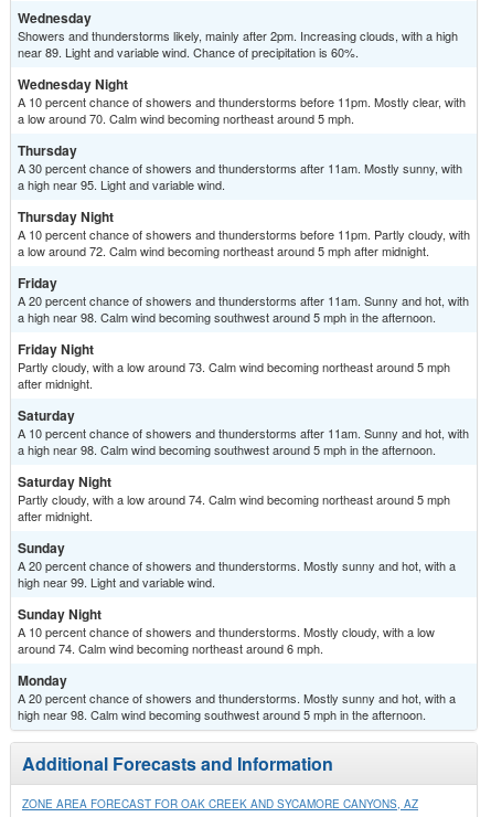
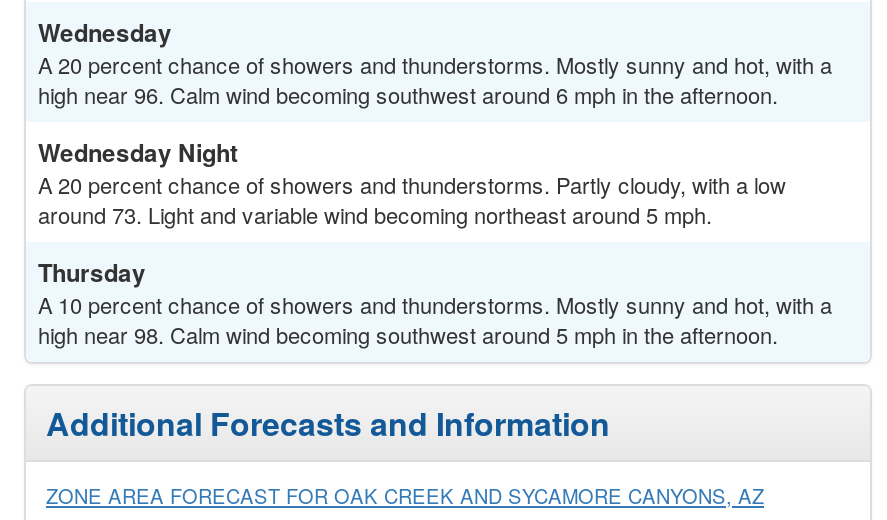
[18,26,458,61] Showers and thunderstorms likely, mainly after 2pm. Increasing clouds, with a high | near 89. Light and variable wind. Chance of precipitation is 60%. -> [38,48,832,110] A 20 percent chance of showers and thunderstorms. Mostly sunny and hot, with a | high near 96. Calm wind becoming southwest around 6 mph in the afternoon.
[18,93,466,110] A 10 percent chance of showers and thunderstorms before 11pm. Mostly clear, with -> [38,168,786,200] A 20 percent chance of showers and thunderstorms. Partly cloudy, with a low
[18,109,354,127] a low around 70. Calm wind becoming northeast around 5 mph. -> [38,198,712,230] around 73. Light and variable wind becoming northeast around 5 mph.
[18,159,470,707] A 30 percent chance of showers and thunderstorms after 11am. Mostly sunny, with | a high near 95. Light and variable wind. | Thursday Night | A 10 percent chance of showers and thunderstorms before 11pm. Partly cloudy, with | a low around 72. Calm wind becoming northeast around 5 mph after midnight. | Friday | A 20 percent chance of showers and thunderstorms after 11am. Sunny and hot, with | a high near 98. Calm wind becoming southwest around 5 mph in the afternoon. | Friday Night | Partly cloudy, with a low around 73. Calm wind becoming northeast around 5 mph | after midnight. | Saturday | A 10 percent chance of showers and thunderstorms after 11am. Sunny and hot, with | a high near 98. Calm wind becoming southwest around 5 mph in the afternoon. | Saturday Night | Partly cloudy, with a low around 74. Calm wind becoming northeast around 5 mph | after midnight. | Sunday | A 20 percent chance of showers and thunderstorms. Mostly sunny and hot, with a | high near 99. Light and variable wind. | Sunday Night | A 10 percent chance of showers and thunderstorms. Mostly cloudy, with a low | around 74. Calm wind becoming northeast around 6 mph. | Monday | A 20 percent chance of showers and thunderstorms. Mostly sunny and hot, with a -> [38,288,832,320] A 10 percent chance of showers and thunderstorms. Mostly sunny and hot, with a

